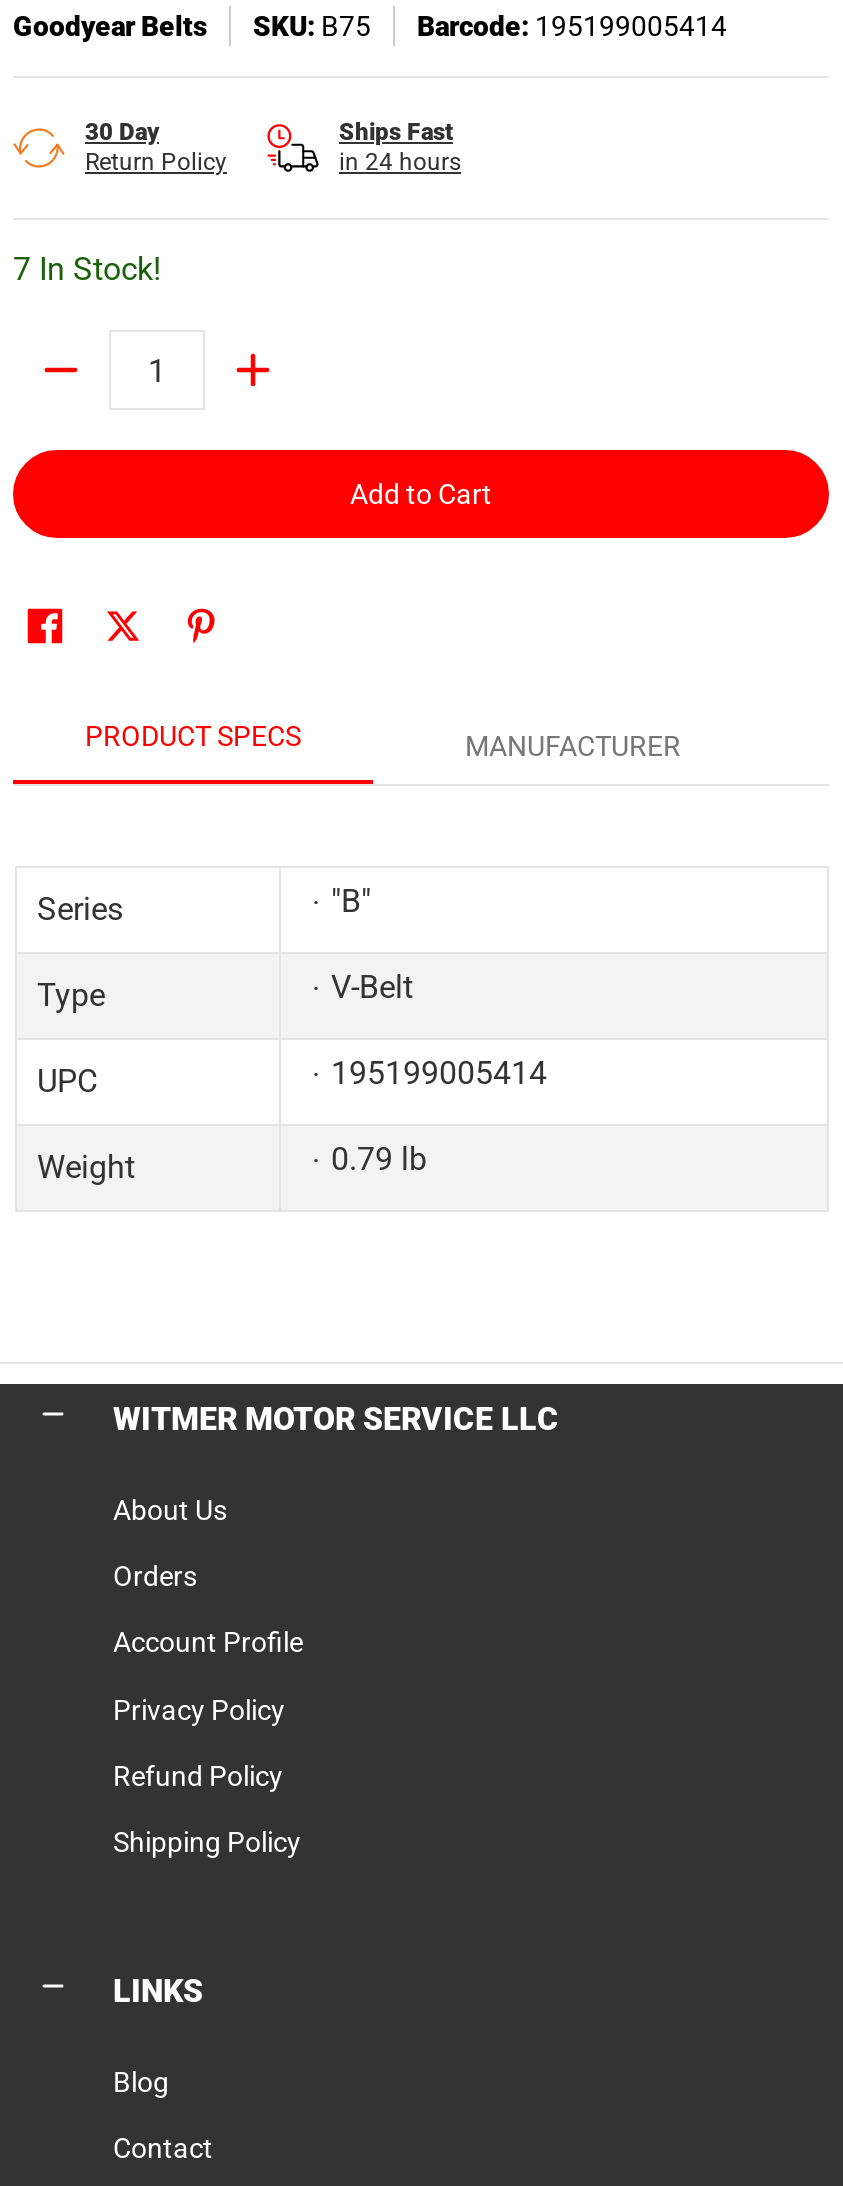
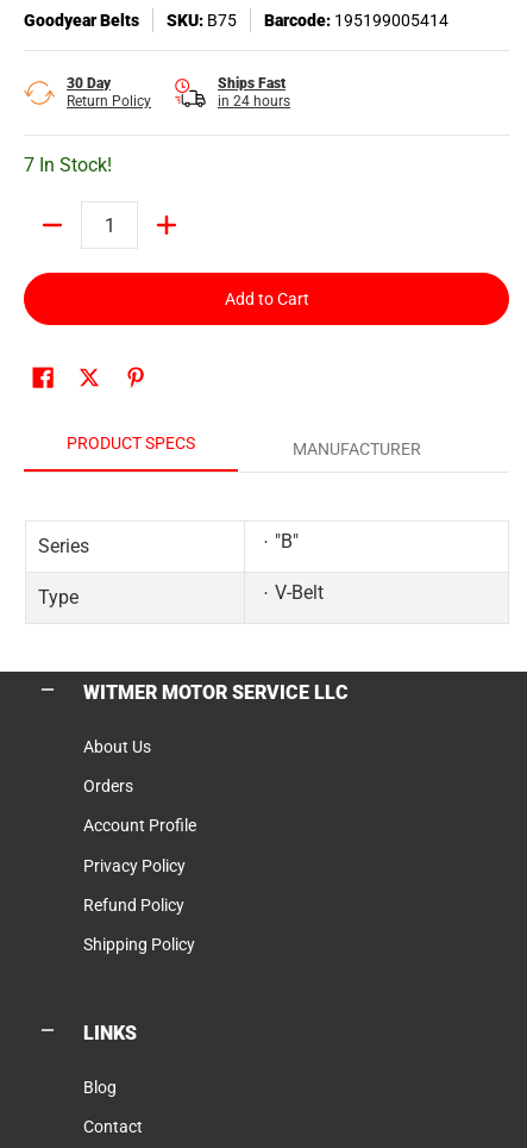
[37,1054,547,1186] UPC | 195199005414 | Weight | 0.79 lb -> none

